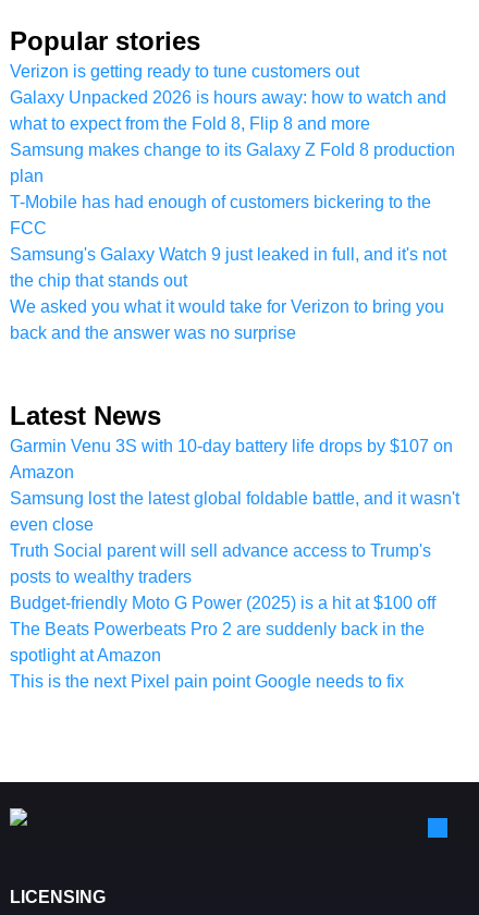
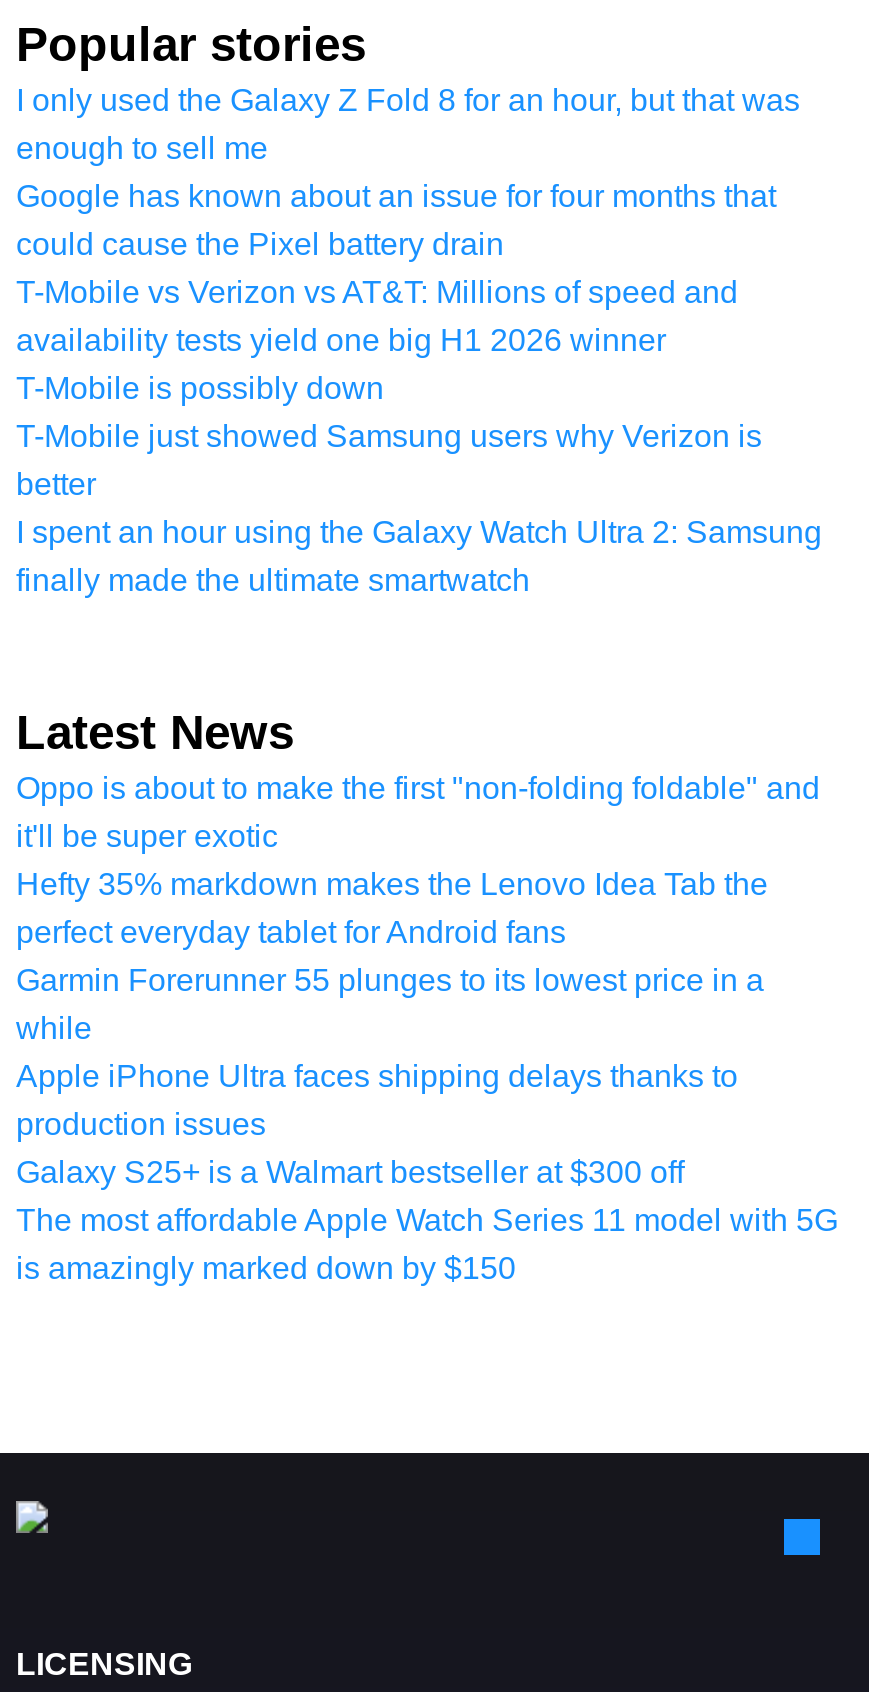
[10,62,455,342] Verizon is getting ready to tune customers out | Galaxy Unpacked 2026 is hours away: how to watch and | what to expect from the Fold 8, Flip 8 and more | Samsung makes change to its Galaxy Z Fold 8 production | plan | T-Mobile has had enough of customers bickering to the | FCC | Samsung's Galaxy Watch 9 just leaked in full, and it's not | the chip that stands out | We asked you what it would take for Verizon to bring you | back and the answer was no surprise -> [16,83,822,597] I only used the Galaxy Z Fold 8 for an hour, but that was | enough to sell me | Google has known about an issue for four months that | could cause the Pixel battery drain | T-Mobile vs Verizon vs AT&T: Millions of speed and | availability tests yield one big H1 2026 winner | T-Mobile is possibly down | T-Mobile just showed Samsung users why Verizon is | better | I spent an hour using the Galaxy Watch Ultra 2: Samsung | finally made the ultimate smartwatch
[10,437,459,690] Garmin Venu 3S with 10-day battery life drops by $107 on | Amazon | Samsung lost the latest global foldable battle, and it wasn't | even close | Truth Social parent will sell advance access to Trump's | posts to wealthy traders | Budget-friendly Moto G Power (2025) is a hit at $100 off | The Beats Powerbeats Pro 2 are suddenly back in the | spotlight at Amazon | This is the next Pixel pain point Google needs to fix -> [16,771,838,1285] Oppo is about to make the first "non-folding foldable" and | it'll be super exotic | Hefty 35% markdown makes the Lenovo Idea Tab the | perfect everyday tablet for Android fans | Garmin Forerunner 55 plunges to its lowest price in a | while | Apple iPhone Ultra faces shipping delays thanks to | production issues | Galaxy S25+ is a Walmart bestseller at $300 off | The most affordable Apple Watch Series 11 model with 5G | is amazingly marked down by $150

